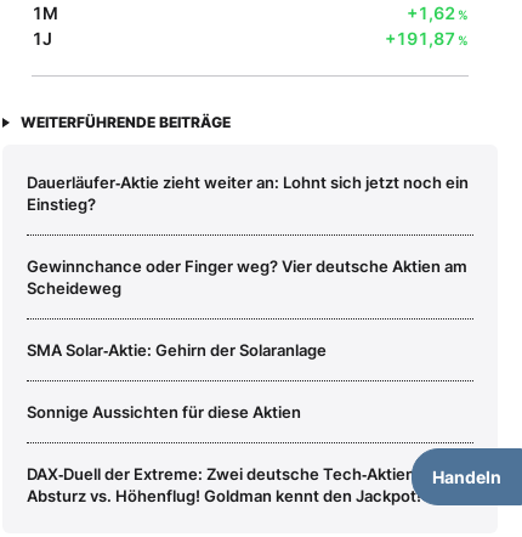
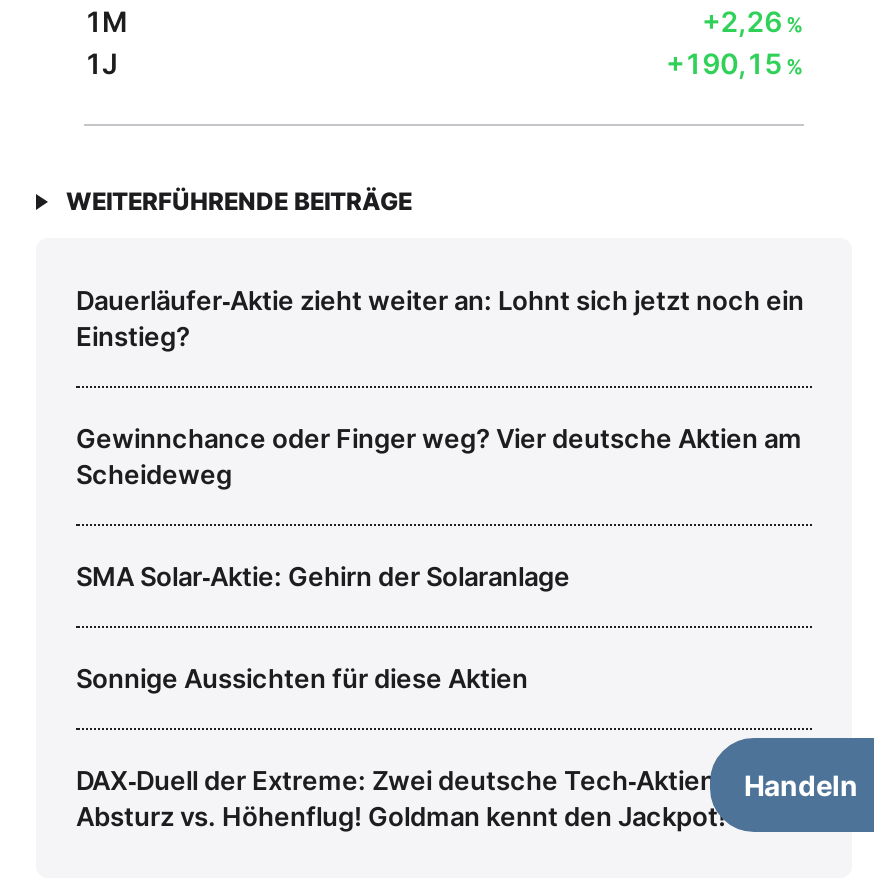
[407,2,469,23] +1,62% -> [702,4,804,38] +2,26%
[385,28,469,49] +191,87% -> [666,46,804,80] +190,15%

